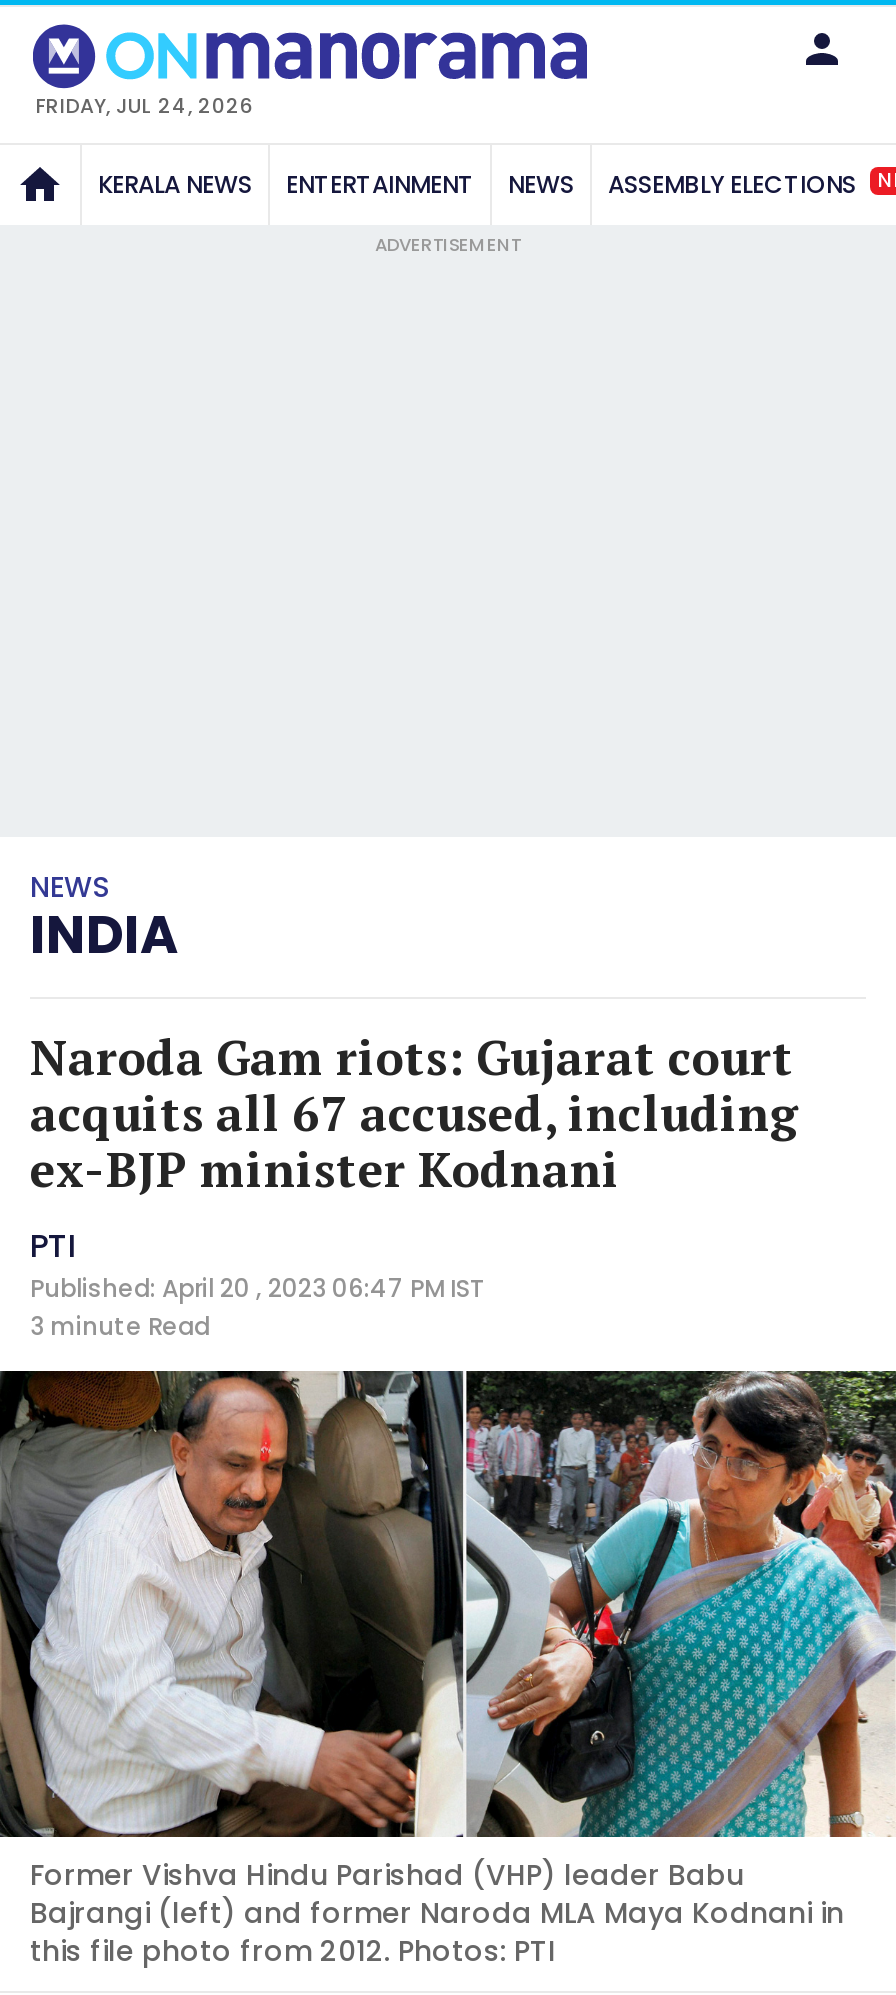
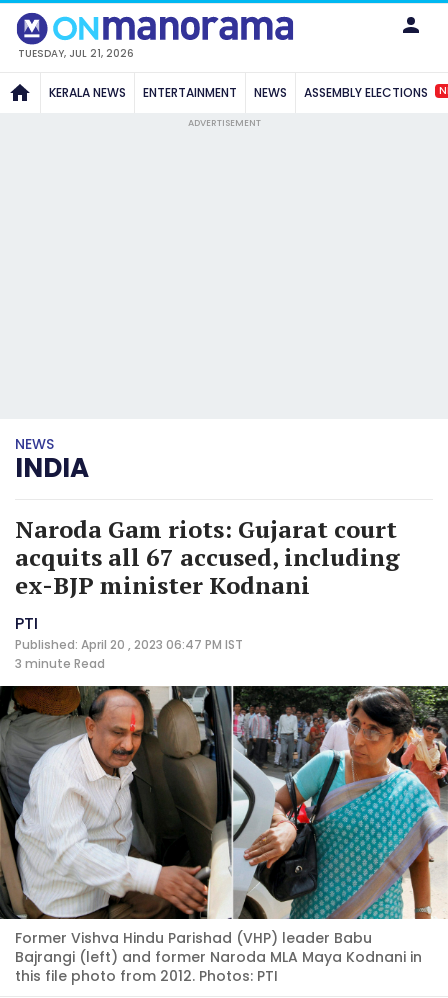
[36,90,254,120] FRIDAY, JUL 24, 2026 -> [18,46,134,61] TUESDAY, JUL 21, 2026

